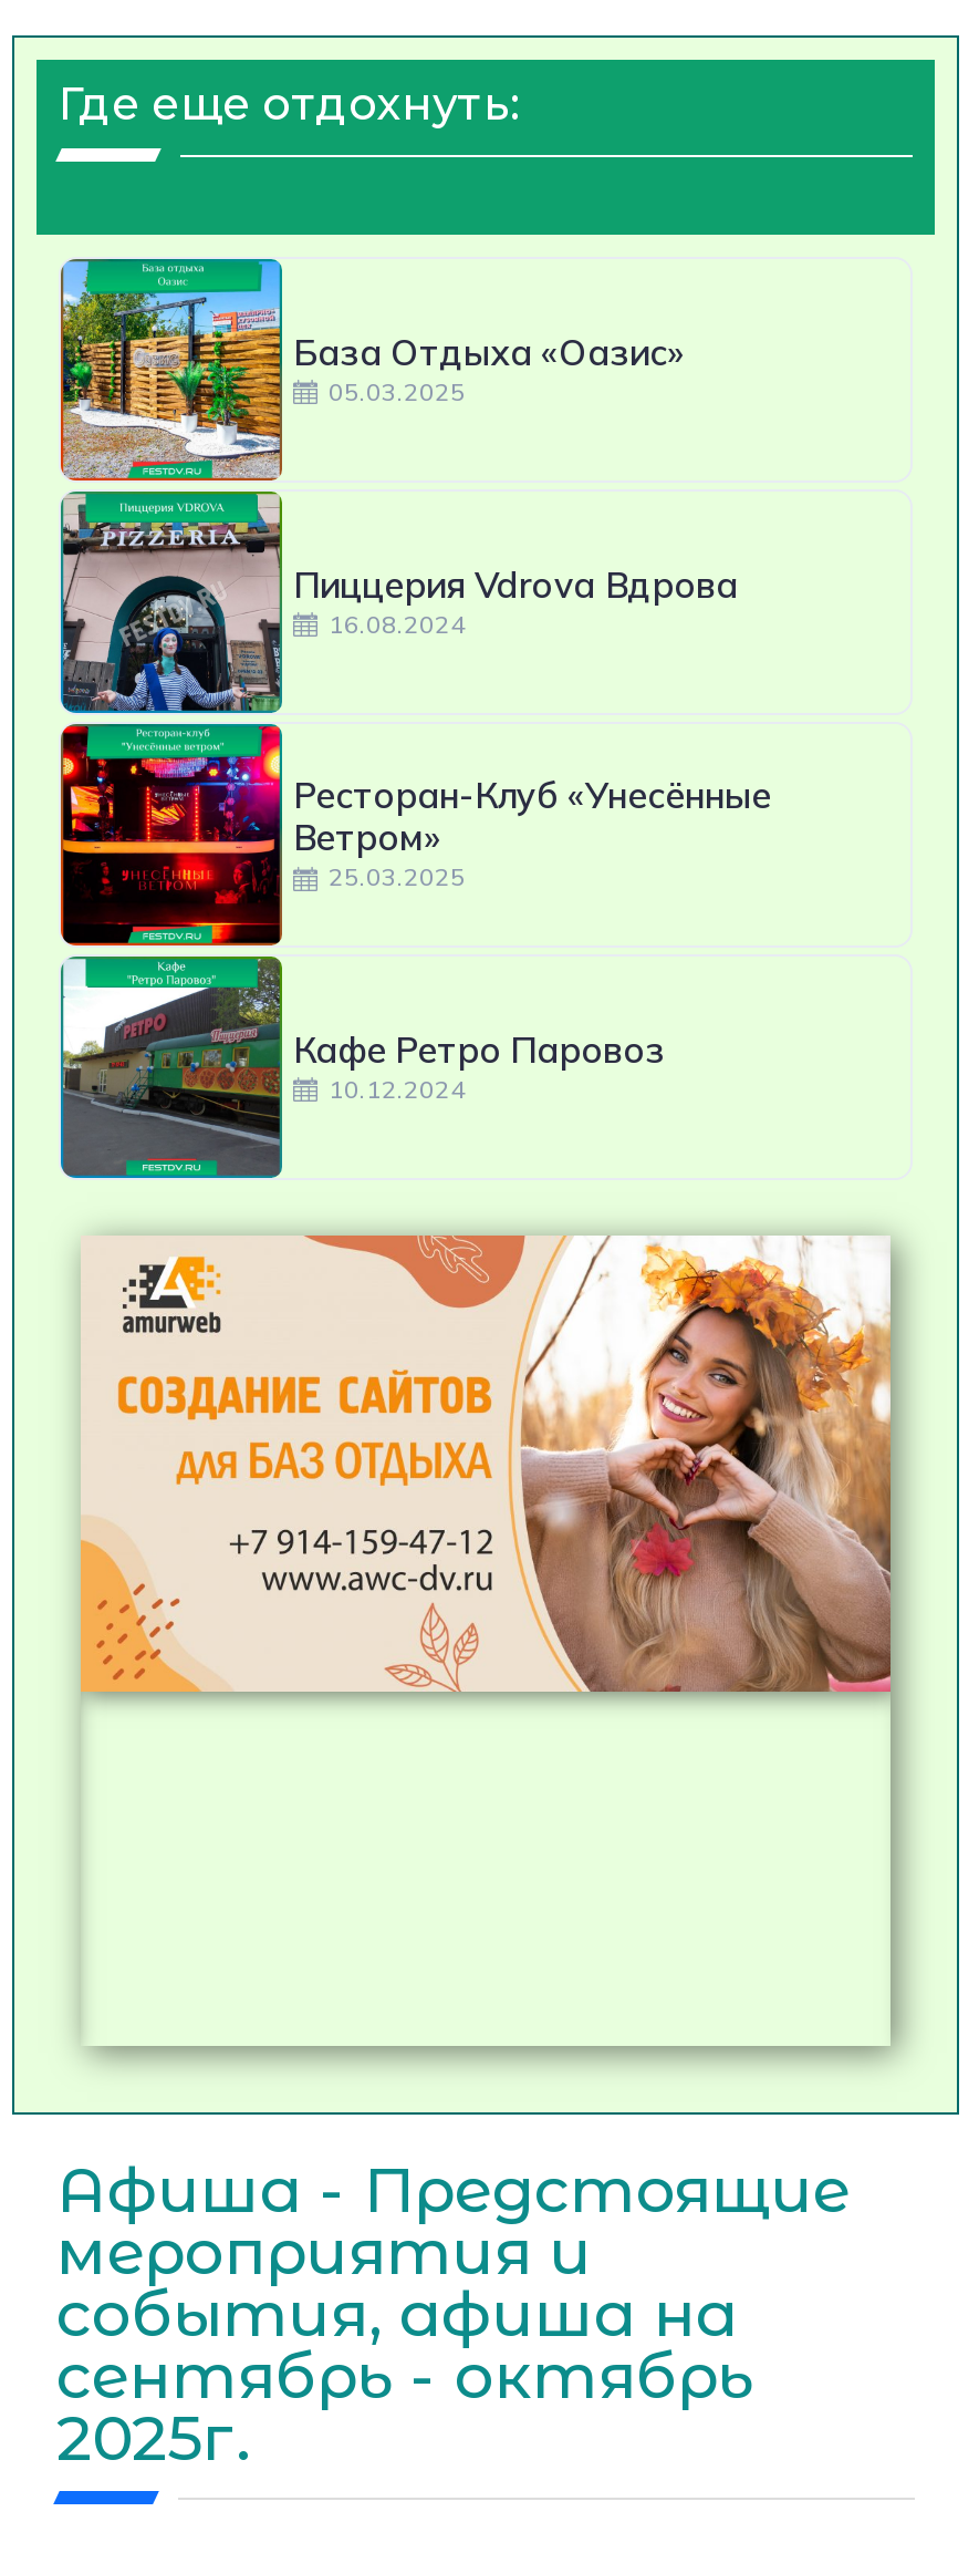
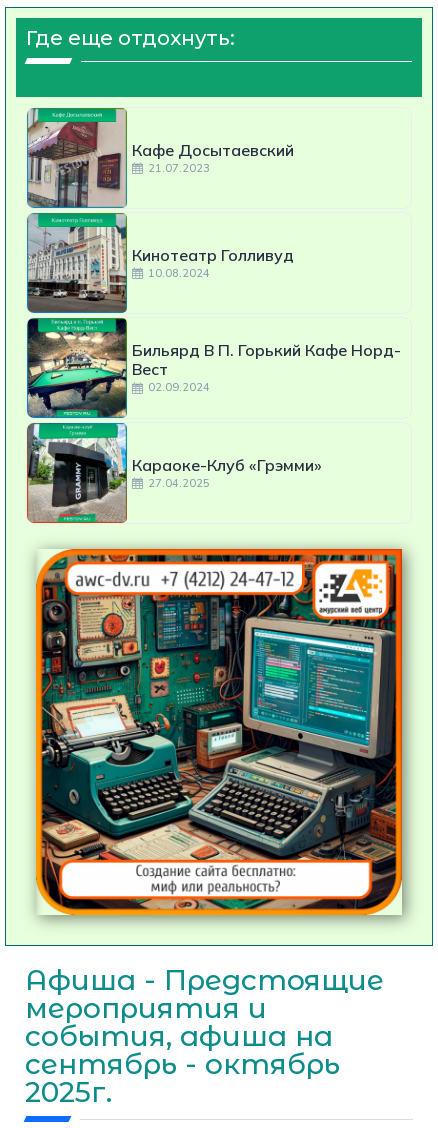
[59,257,685,483] [image] | База Отдыха «Оазис» | 05.03.2025 -> [26,107,294,209] [image] | Кафе Досытаевский | 21.07.2023
[59,498,738,1180] [image] | Пиццерия Vdrova Вдрова | 16.08.2024 -> [26,219,294,524] [image] | Кинотеатр Голливуд | 10.08.2024
[293,774,771,893] Ресторан-Клуб «Унесённые | Ветром» | 25.03.2025 -> [132,340,401,394] Бильярд В П. Горький Кафе Норд- | Вест | 02.09.2024
[293,1027,665,1105] Кафе Ретро Паровоз | 10.12.2024 -> [132,455,322,490] Караоке-Клуб «Грэмми» | 27.04.2025
[81,1236,893,2046] [image] -> [35,548,403,916] [image]

